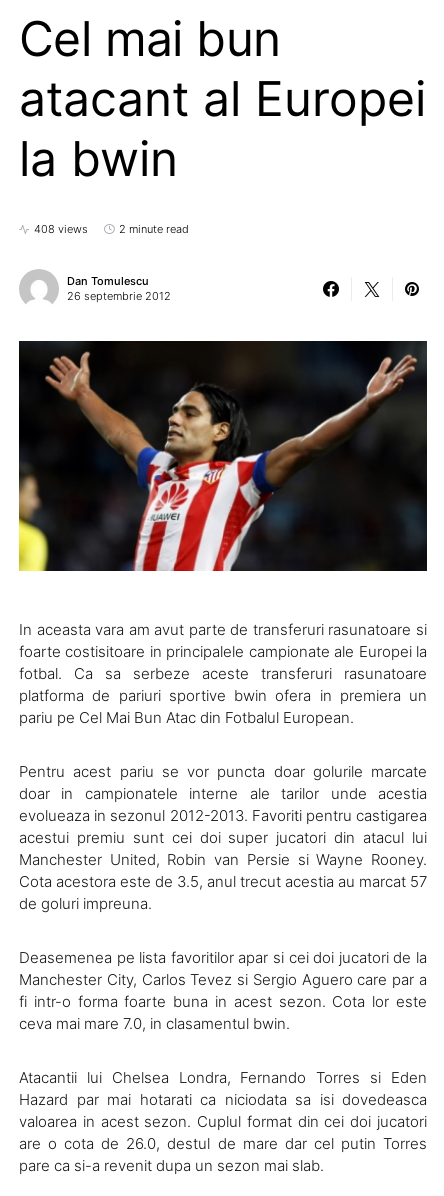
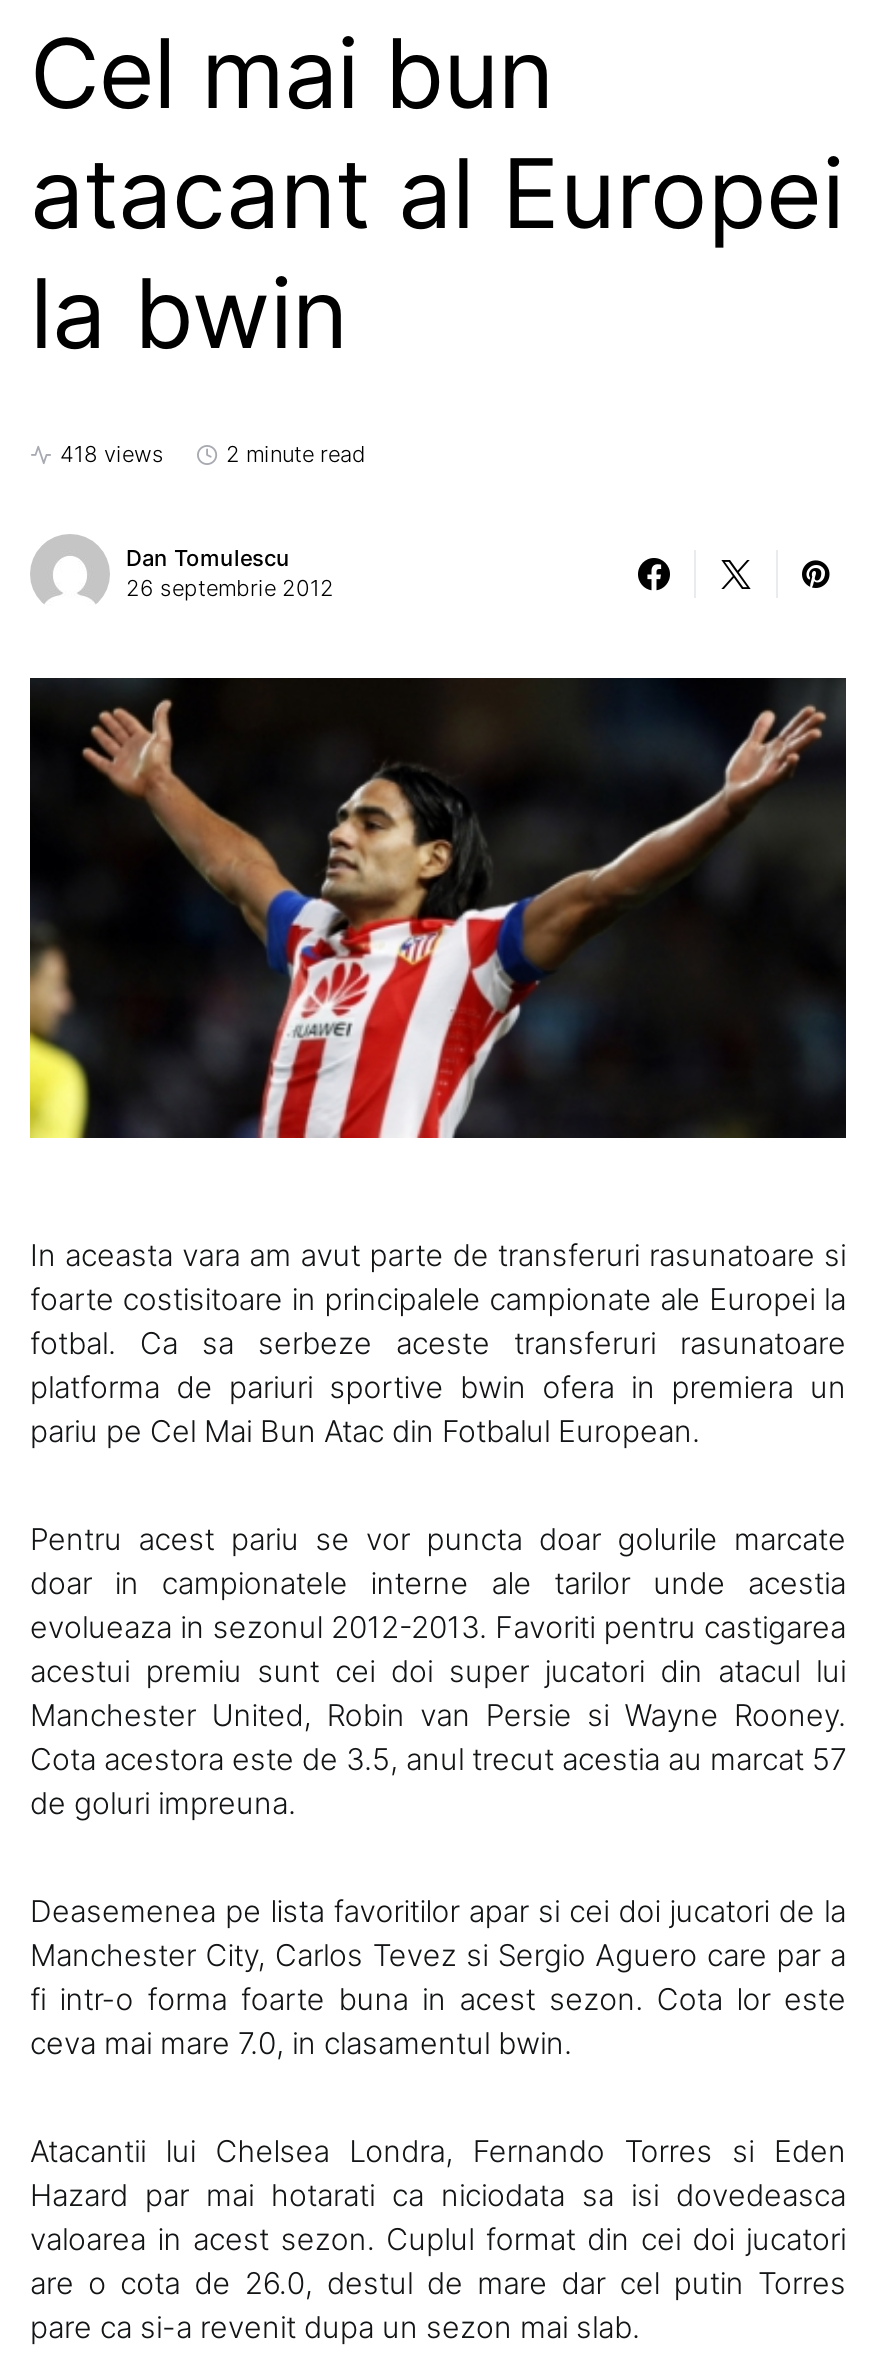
[34,222,88,236] 408 views -> [60,440,164,468] 418 views

